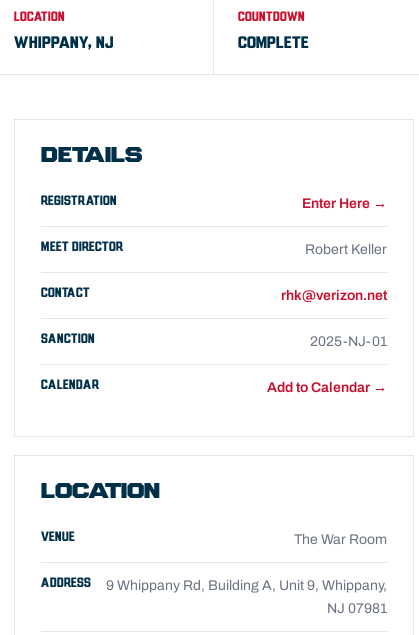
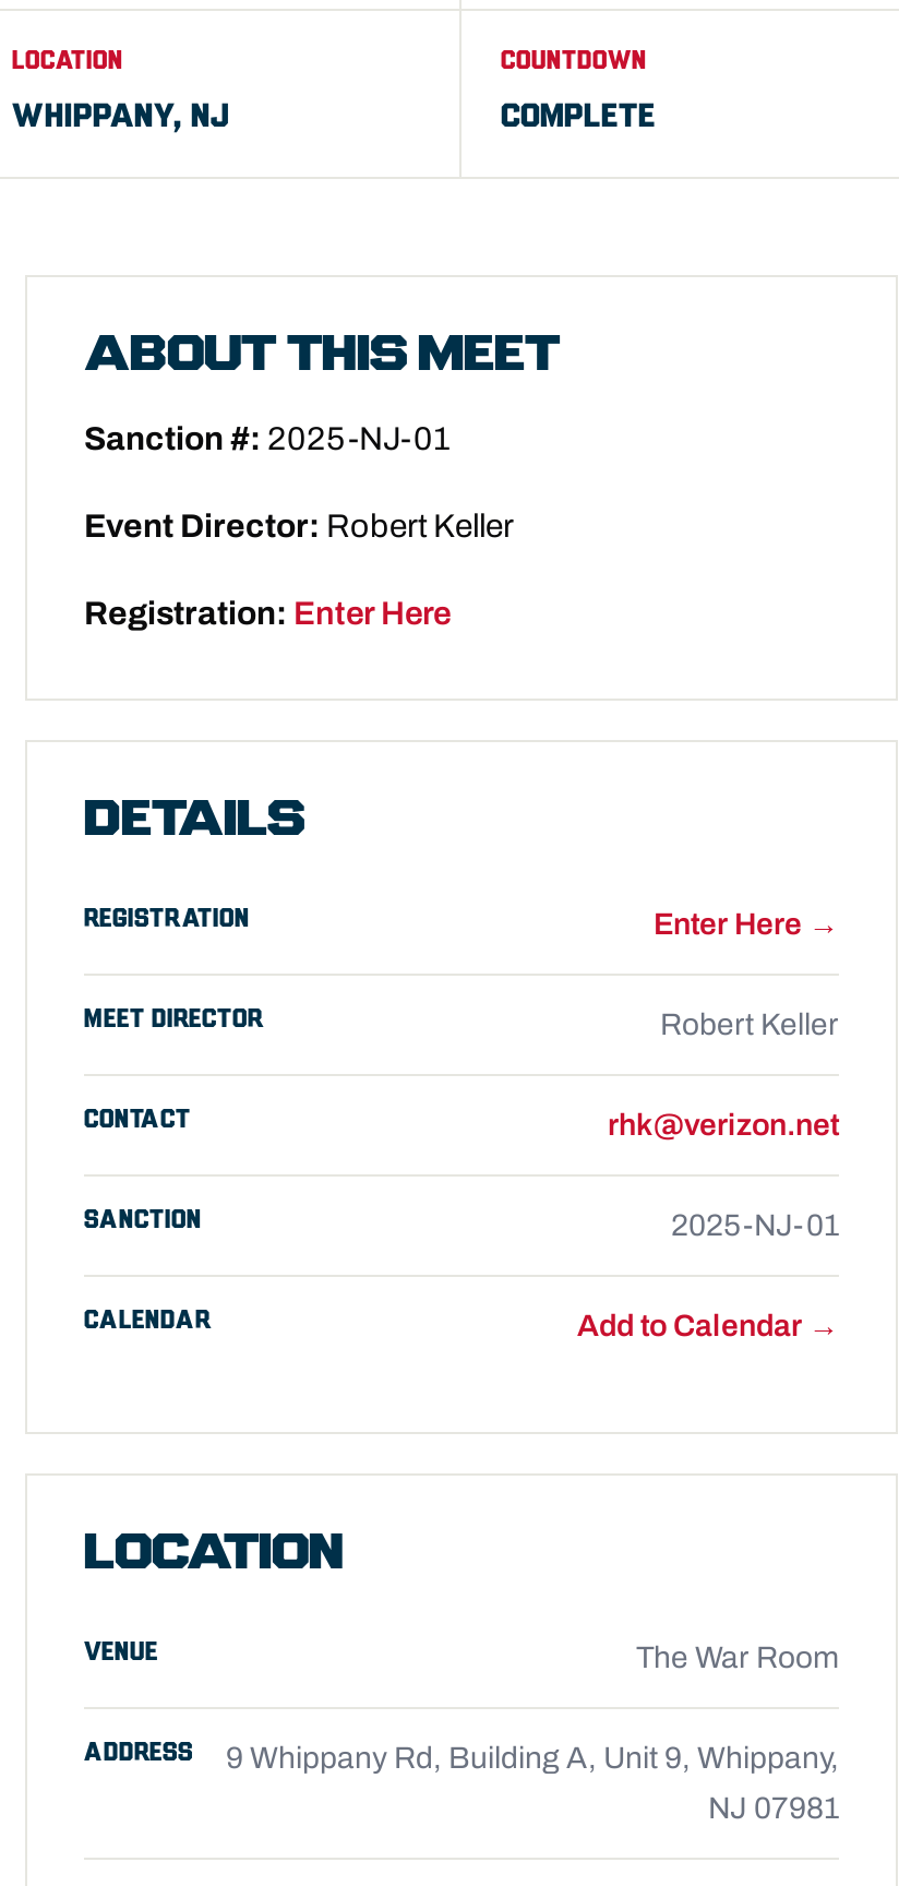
none -> [84,332,560,631] ABOUT THIS MEET | Sanction #: 2025-NJ-01 | Event Director: Robert Keller | Registration: Enter Here

